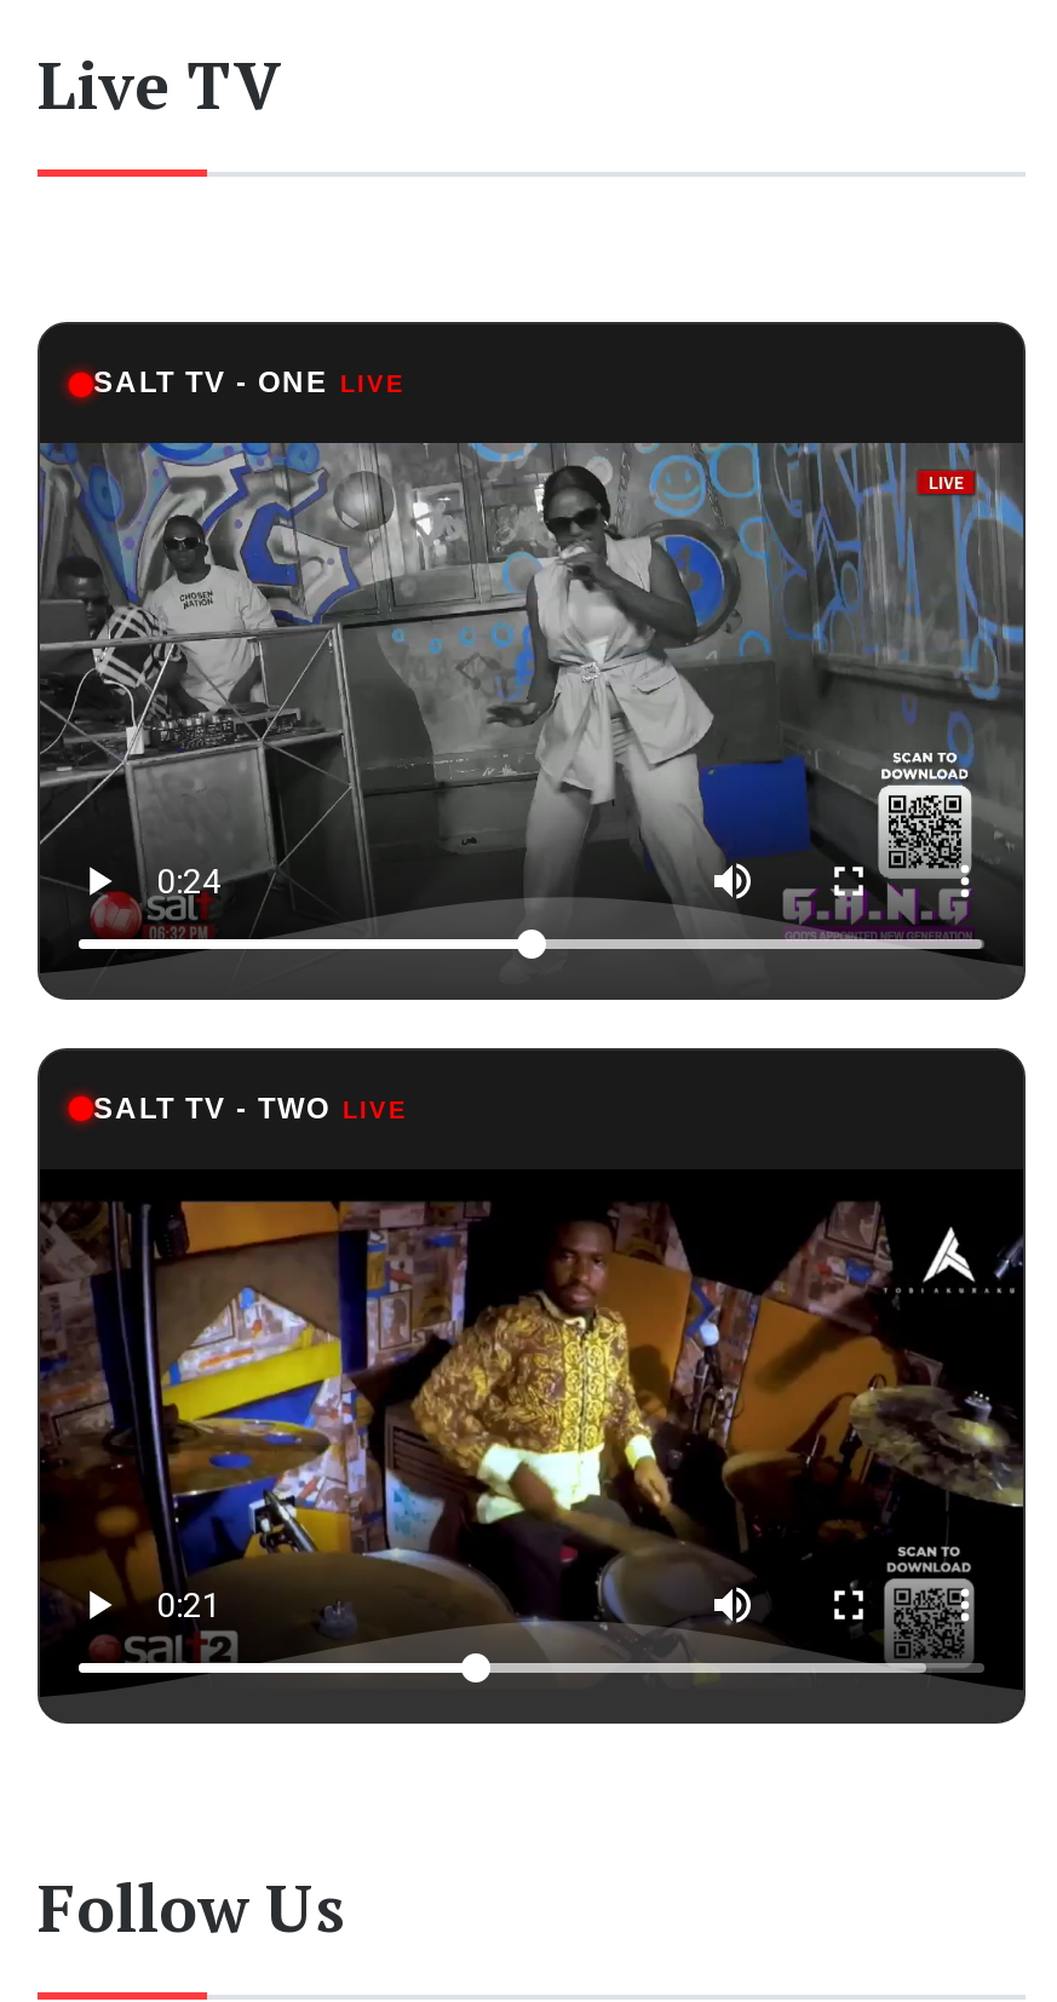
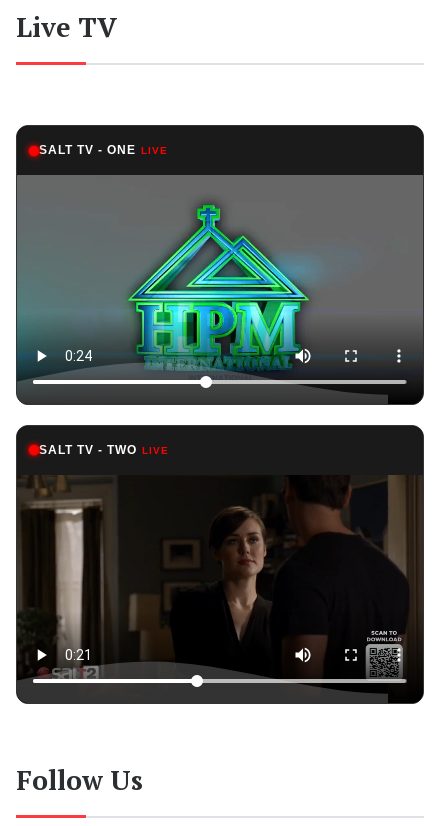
[40,443,1023,997] [image] -> [17,175,423,403] [image]
[40,1169,1023,1721] [image] -> [17,475,423,702] [image]

